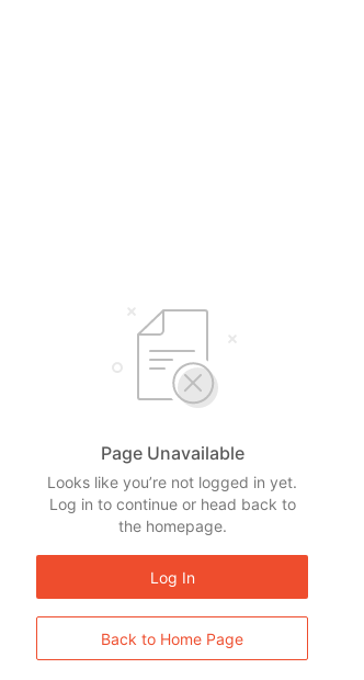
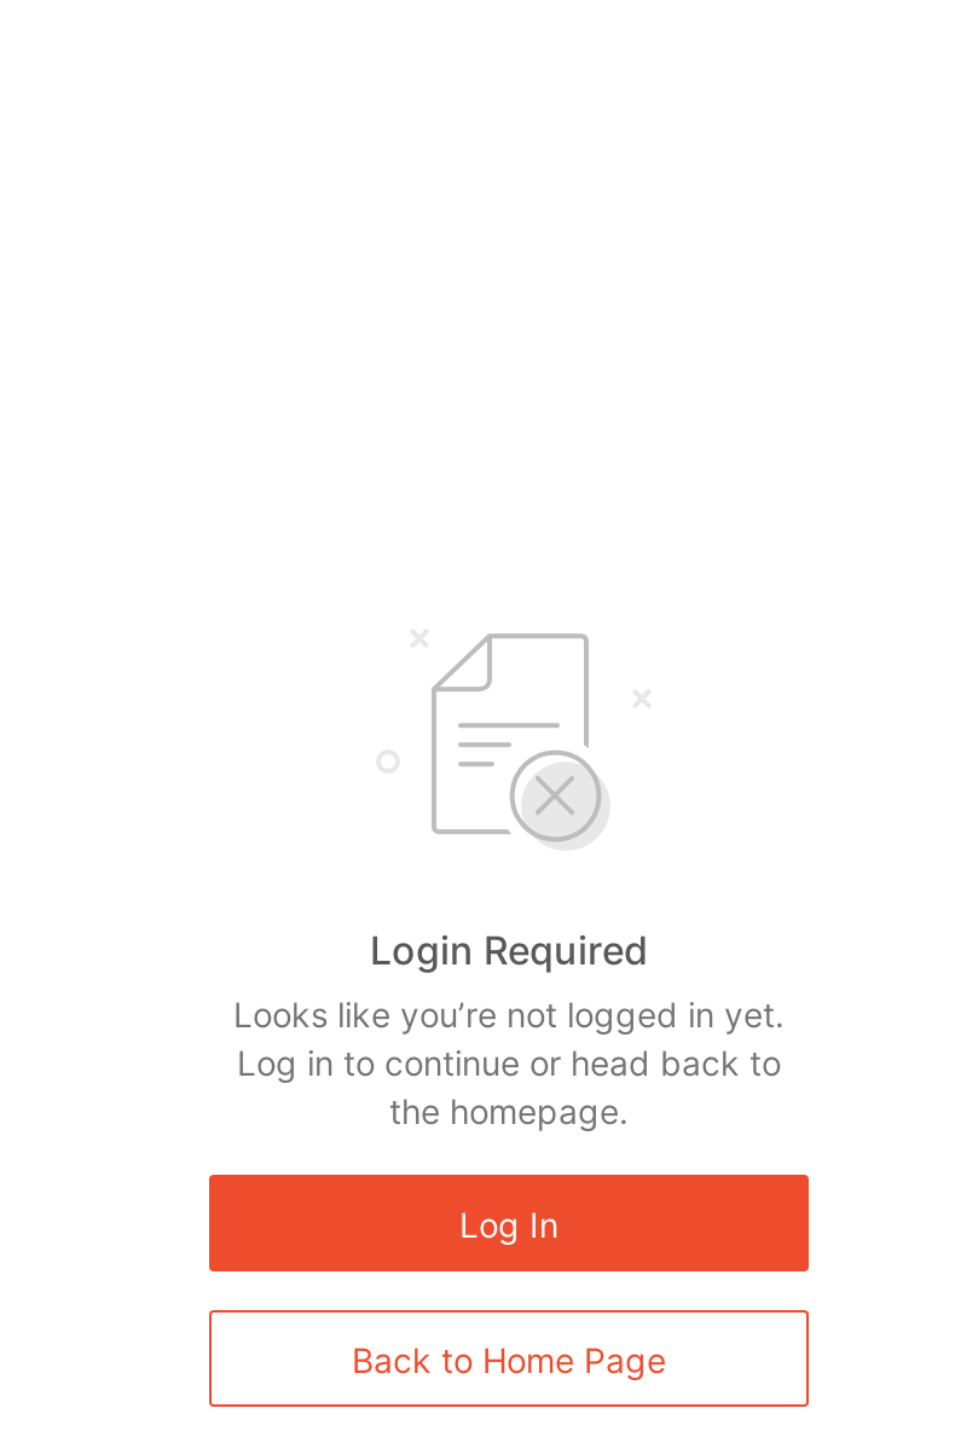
[100,442,244,464] Page Unavailable -> [370,926,648,974] Login Required

